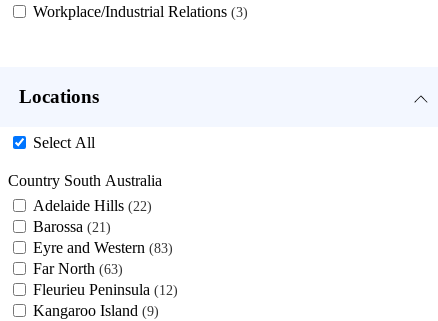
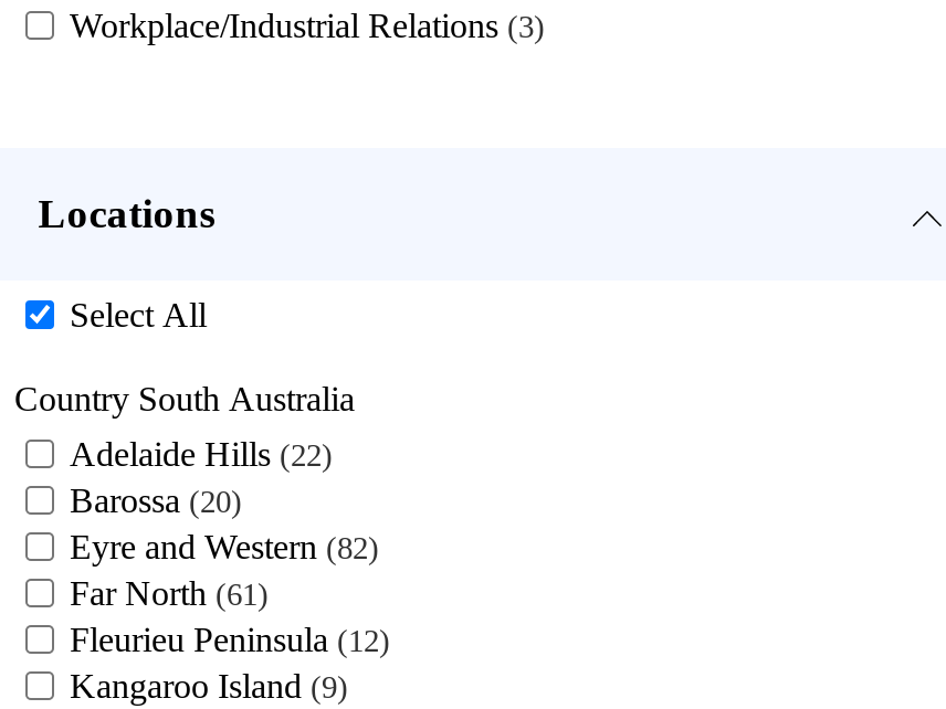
[33,218,106,235] Barossa 21 -> [70,481,231,519] Barossa 20
[33,239,168,256] Eyre and Western 83 -> [70,527,368,565] Eyre and Western 82
[33,260,118,277] Far North 63 -> [70,574,257,611] Far North 61

